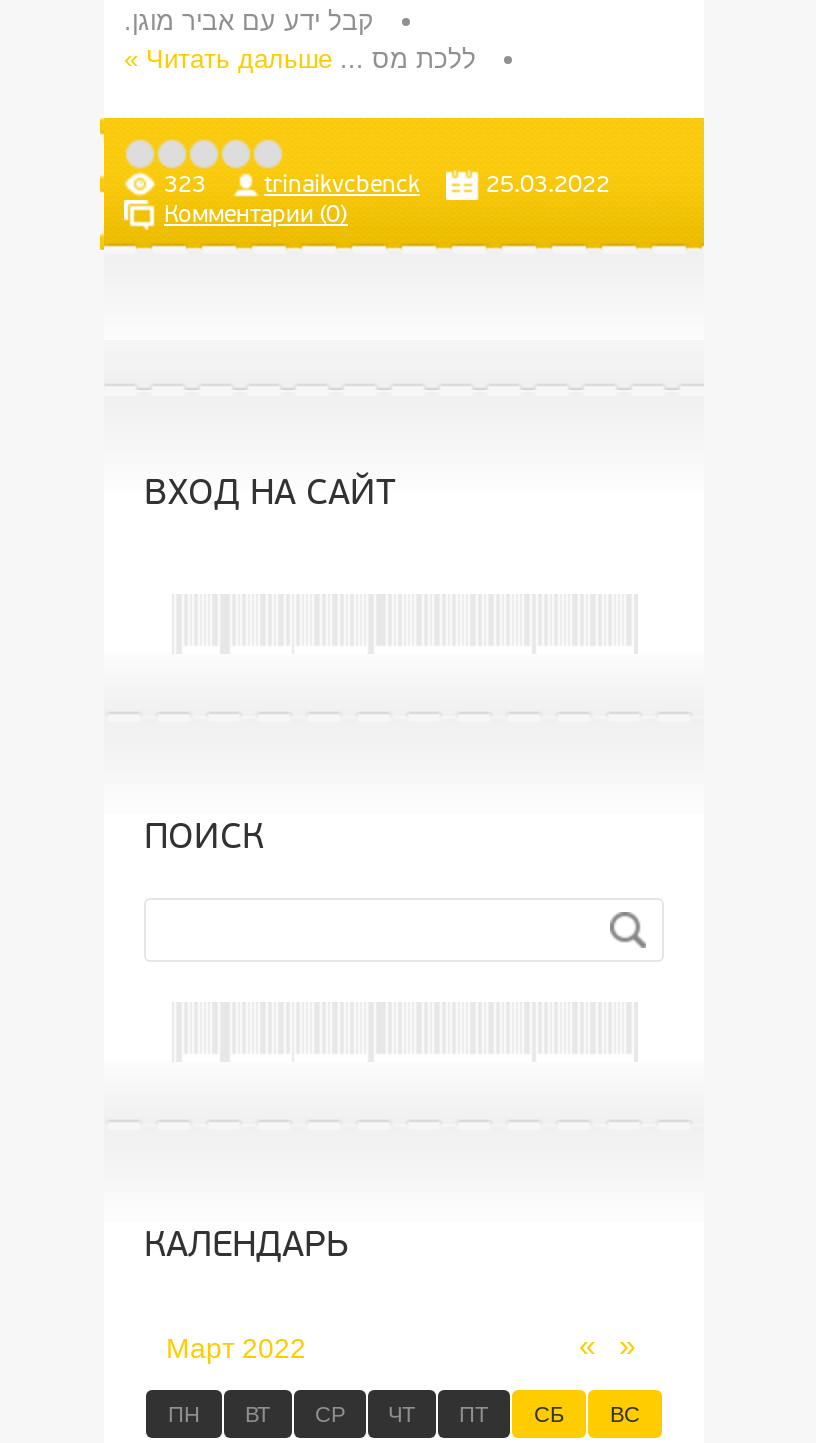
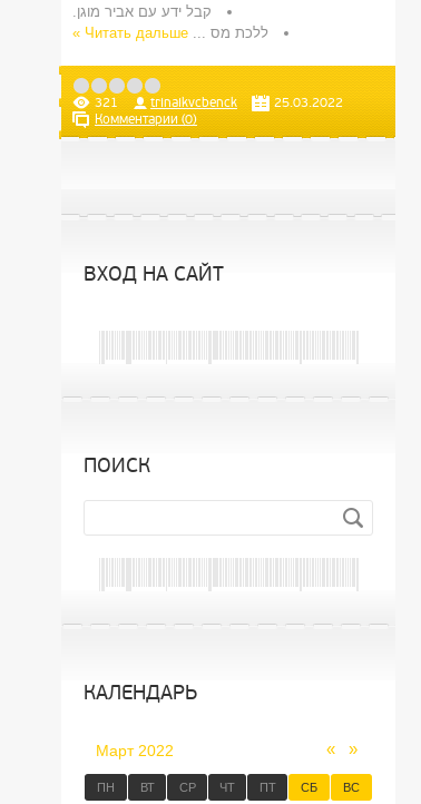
[164,170,420,200] 323 trinaikvcbenck -> [95,95,237,111] 321 trinaikvcbenck

